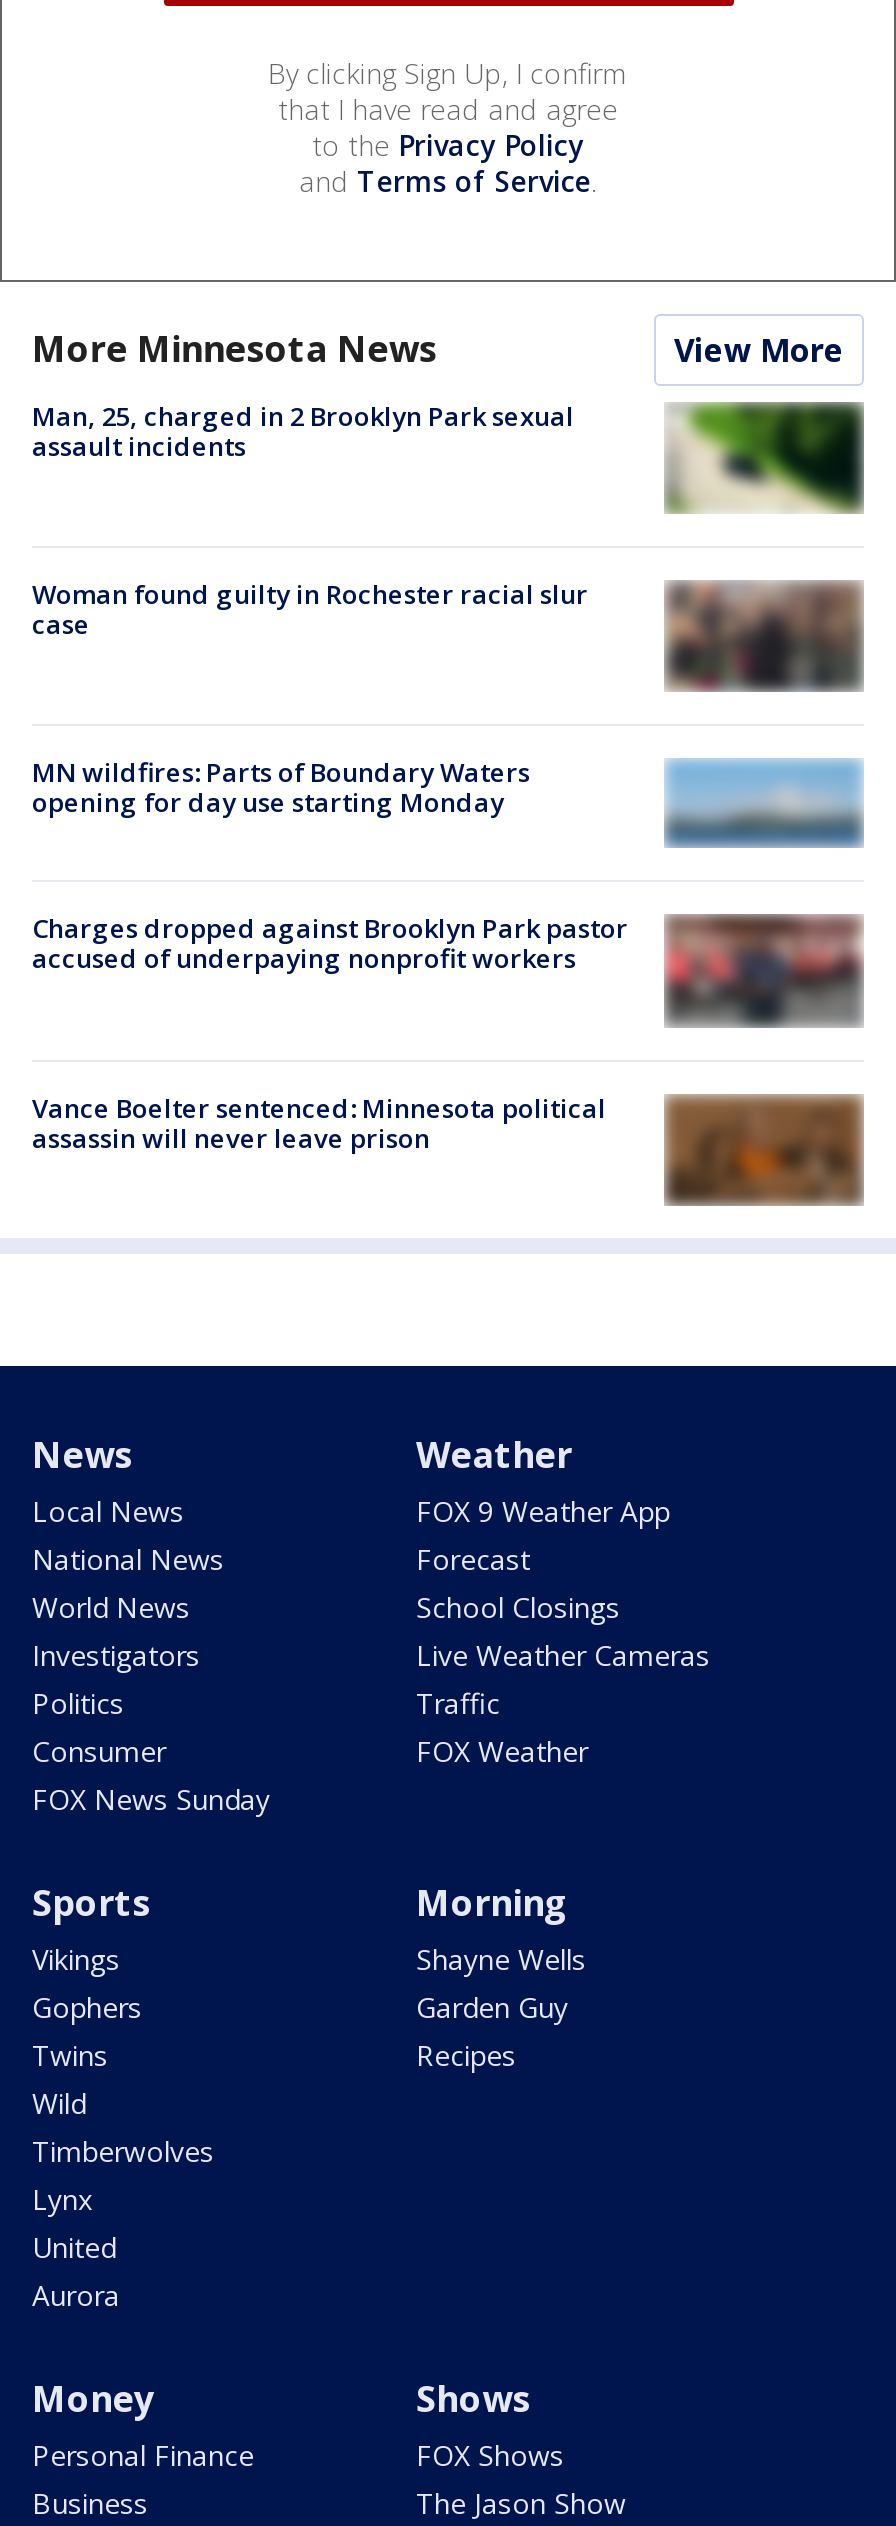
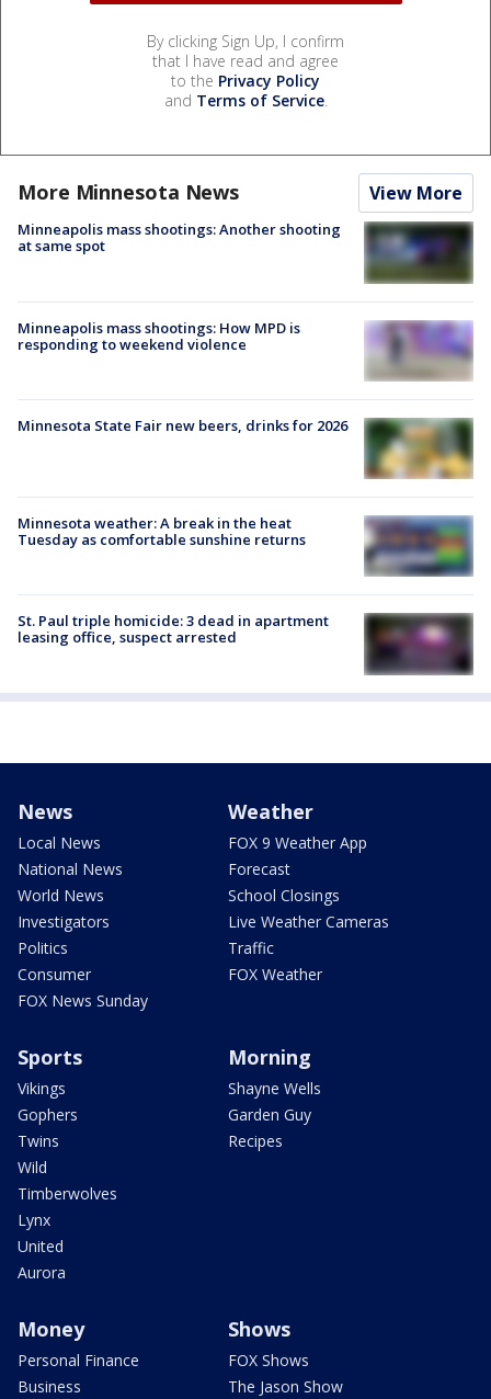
[32,398,574,464] Man, 25, charged in 2 Brooklyn Park sexual | assault incidents -> [18,220,341,256] Minneapolis mass shootings: Another shooting | at same spot
[666,401,858,513] [image] -> [364,221,472,284] [image]
[32,576,588,642] Woman found guilty in Rochester racial slur | case -> [18,318,300,354] Minneapolis mass shootings: How MPD is | responding to weekend violence
[664,579,862,691] [image] -> [365,320,472,379] [image]
[32,755,530,821] MN wildfires: Parts of Boundary Waters | opening for day use starting Monday -> [18,415,347,435] Minnesota State Fair new beers, drinks for 2026
[664,759,864,849] [image] -> [364,418,473,479] [image]
[32,911,628,977] Charges dropped against Brooklyn Park pastor | accused of underpaying nonprofit workers -> [18,513,306,549] Minnesota weather: A break in the heat | Tuesday as comfortable sunshine returns
[666,913,864,1027] [image] -> [365,515,473,576] [image]
[32,1089,864,1205] [image] | Vance Boelter sentenced: Minnesota political | assassin will never leave prison -> [18,611,473,675] [image] | St. Paul triple homicide: 3 dead in apartment | leasing office, suspect arrested

